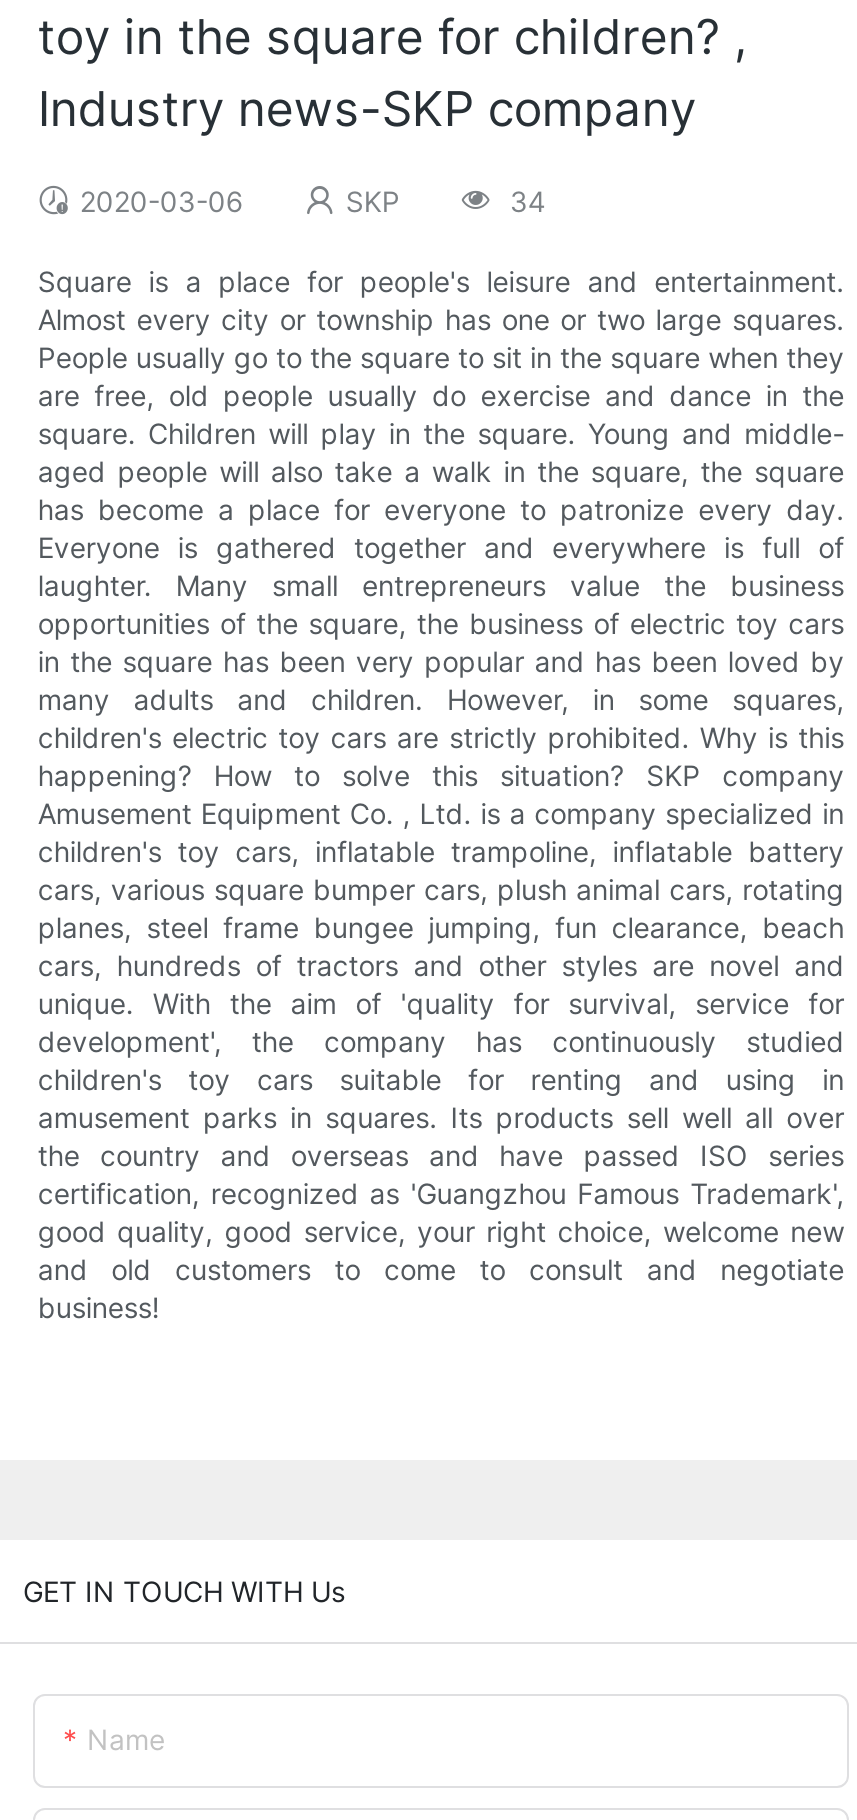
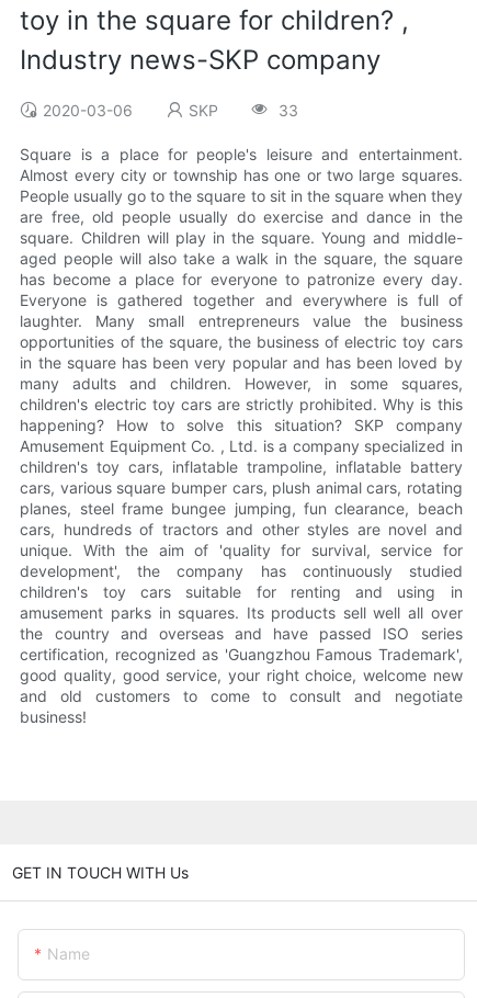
[510,185,546,219] 34 -> [279,101,299,120] 33

